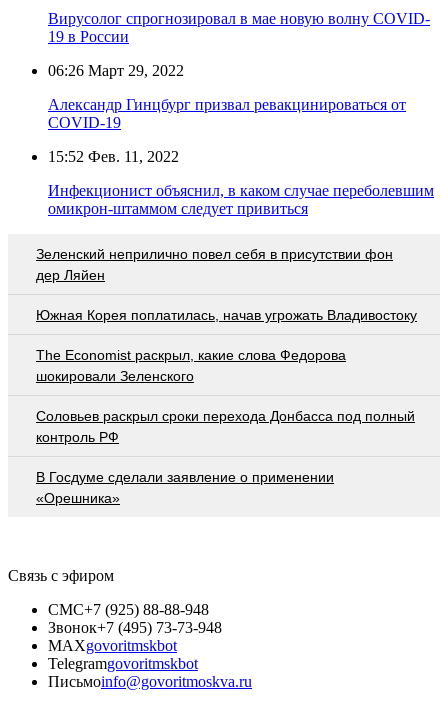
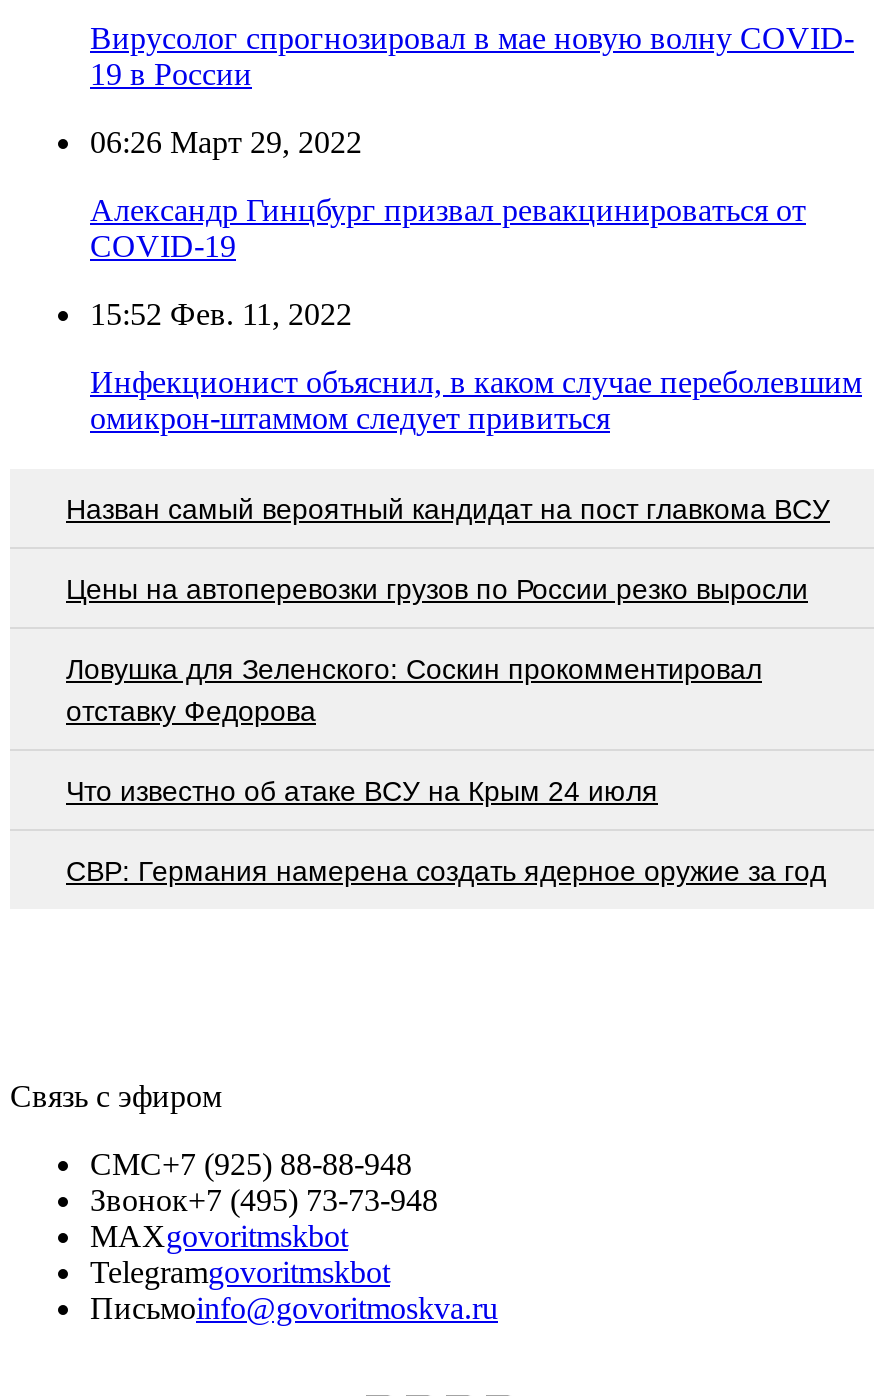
[36,246,393,283] Зеленский неприлично повел cебя в присутствии фон | дер Ляйен -> [66,493,830,525] Назван самый вероятный кандидат на пост главкома ВСУ
[36,307,417,323] Южная Корея поплатилась, начав угрожать Владивостоку -> [66,573,808,605] Цены на автоперевозки грузов по России резко выросли
[36,347,346,384] The Economist раскрыл, какие слова Федорова | шокировали Зеленского -> [66,653,762,727] Ловушка для Зеленского: Соскин прокомментировал | отставку Федорова
[36,408,415,445] Соловьев раскрыл сроки перехода Донбасса под полный | контроль РФ -> [66,775,658,807] Что известно об атаке ВСУ на Крым 24 июля
[36,469,334,506] В Госдуме сделали заявление о применении | «Орешника» -> [66,855,826,887] СВР: Германия намерена создать ядерное оружие за год

